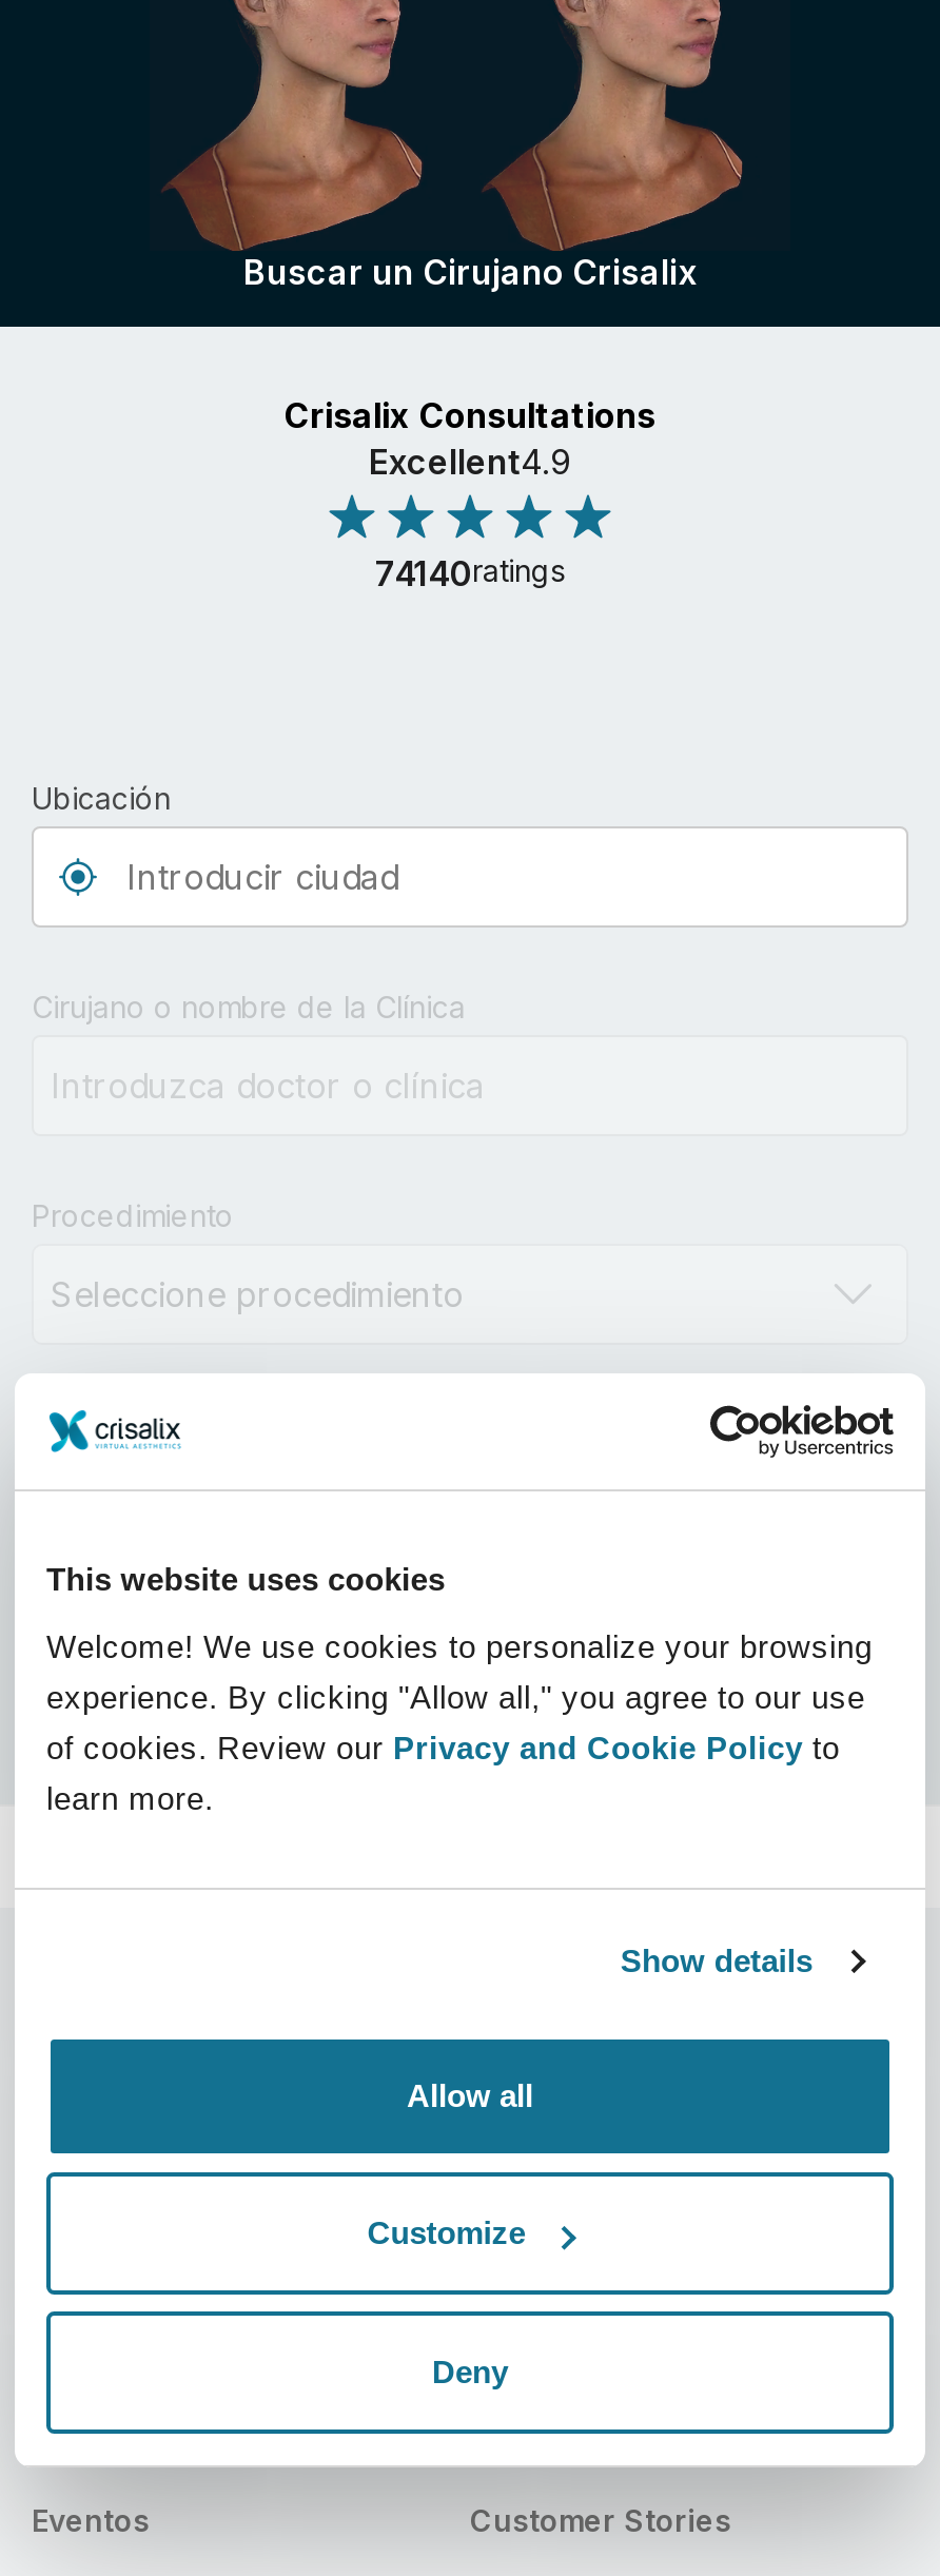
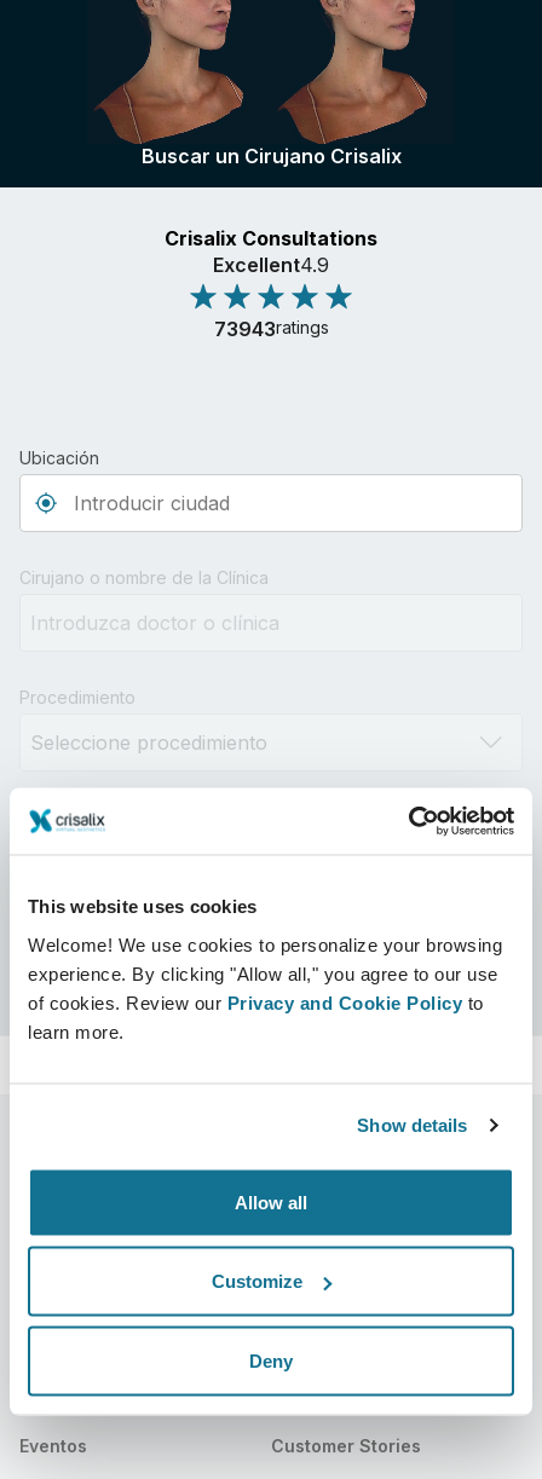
[375,552,565,594] 74140ratings -> [214,317,328,341] 73943ratings

